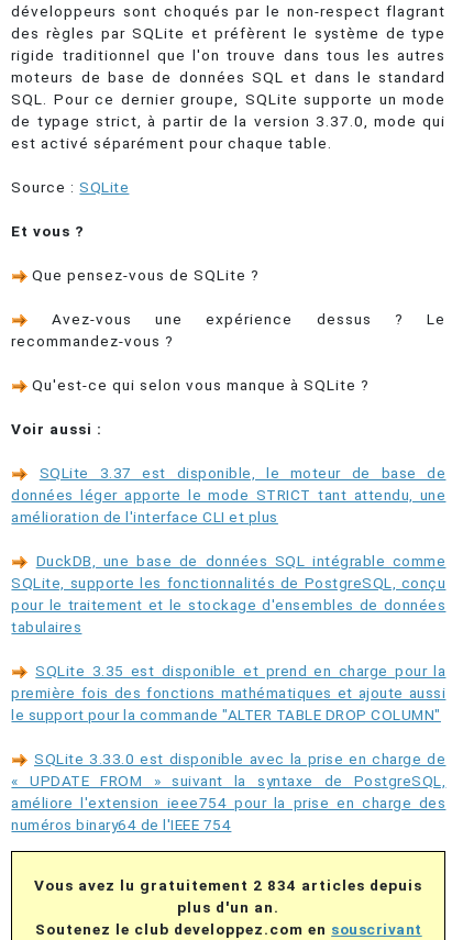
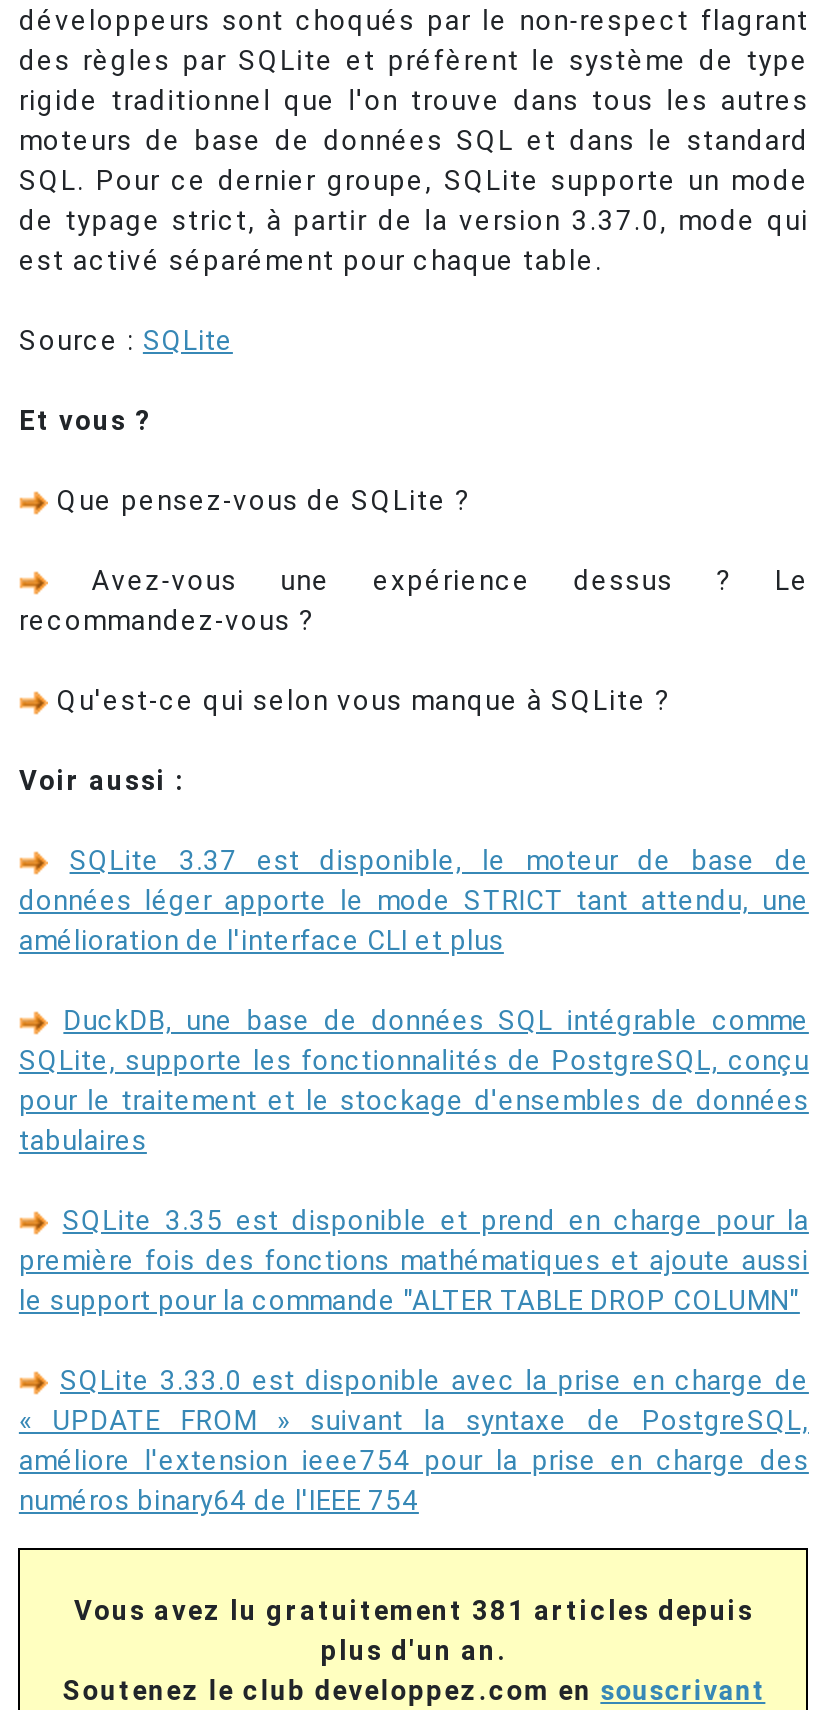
[35,876,423,894] Vous avez lu gratuitement 2 834 articles depuis -> [74,1594,754,1626] Vous avez lu gratuitement 381 articles depuis

